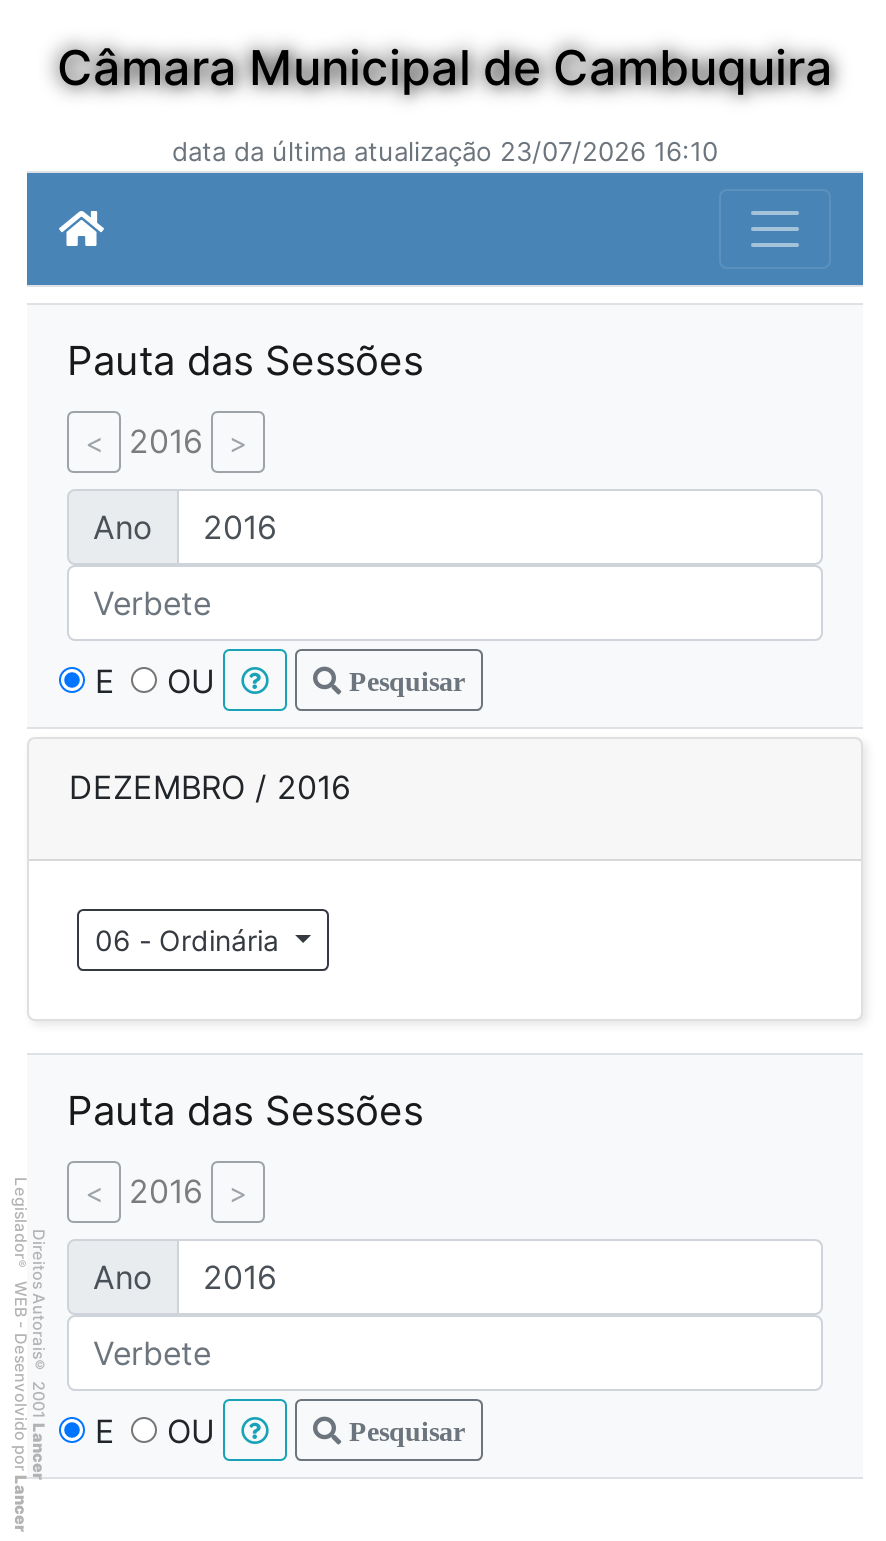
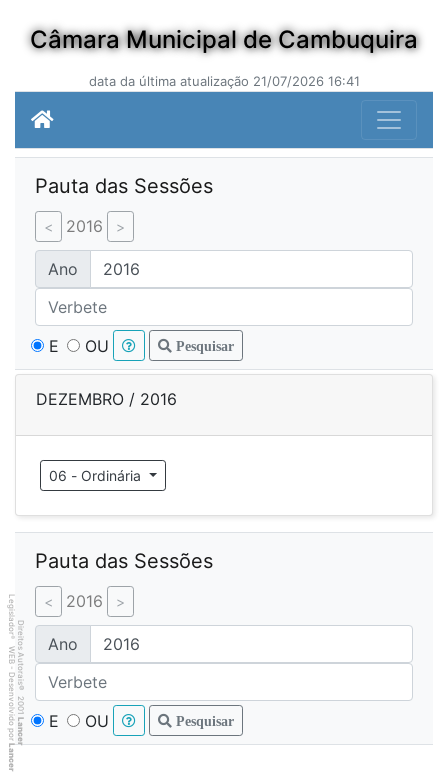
[172,135,718,167] data da última atualização 23/07/2026 16:10 -> [88,73,359,89] data da última atualização 21/07/2026 16:41

